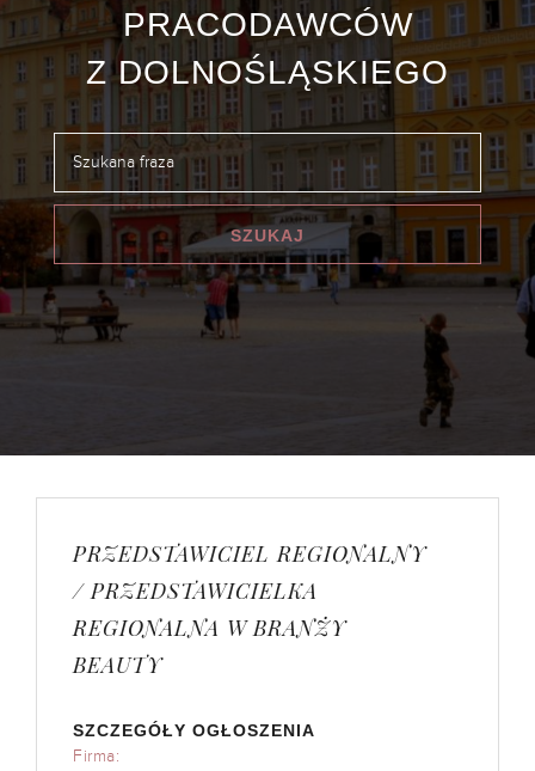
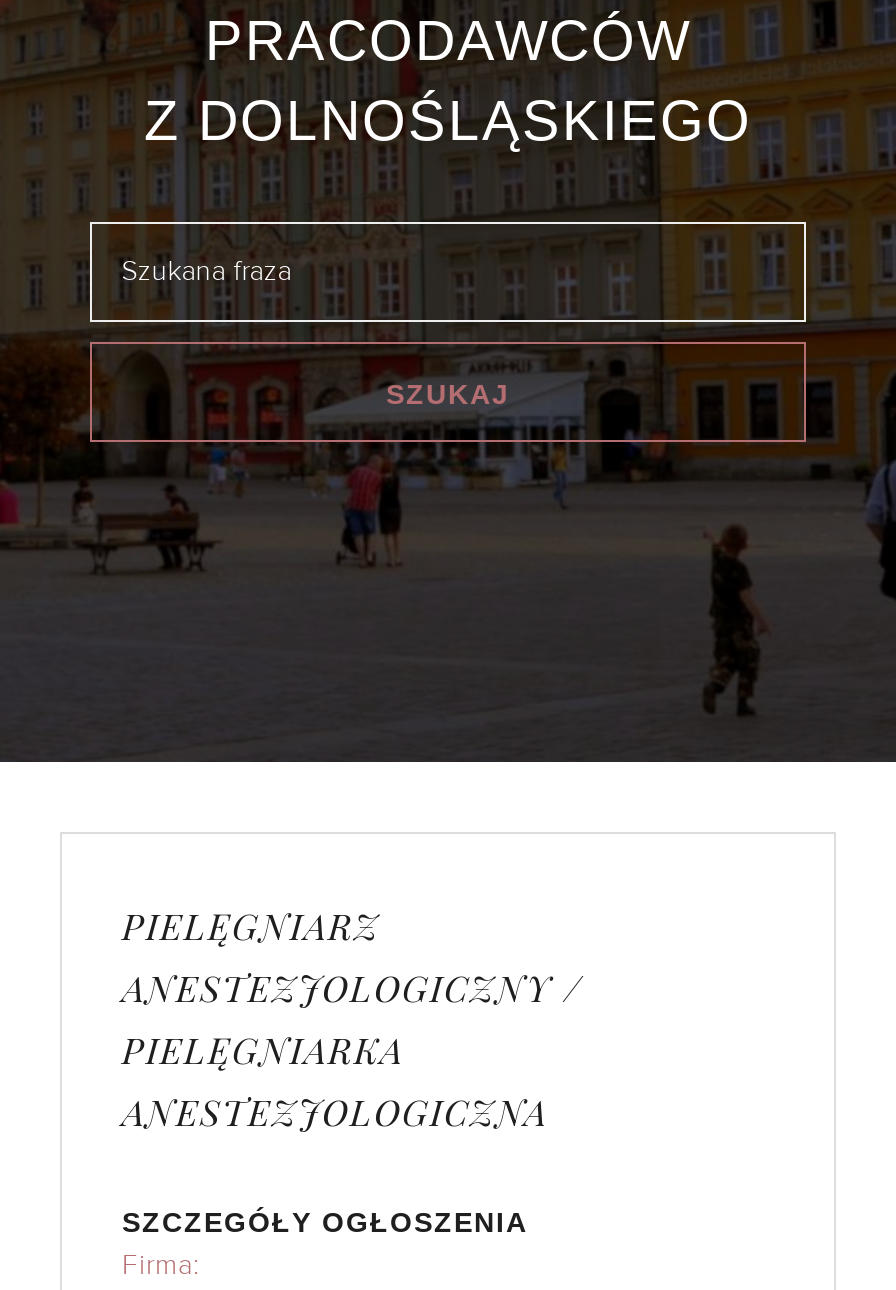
[73,539,426,679] PRZEDSTAWICIEL REGIONALNY | / PRZEDSTAWICIELKA | REGIONALNA W BRANŻY | BEAUTY -> [122,902,582,1136] PIELĘGNIARZ | ANESTEZJOLOGICZNY / | PIELĘGNIARKA | ANESTEZJOLOGICZNA

